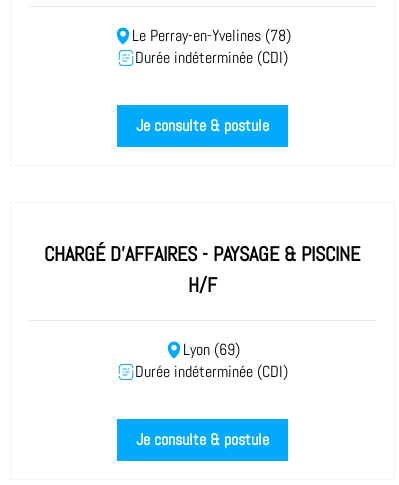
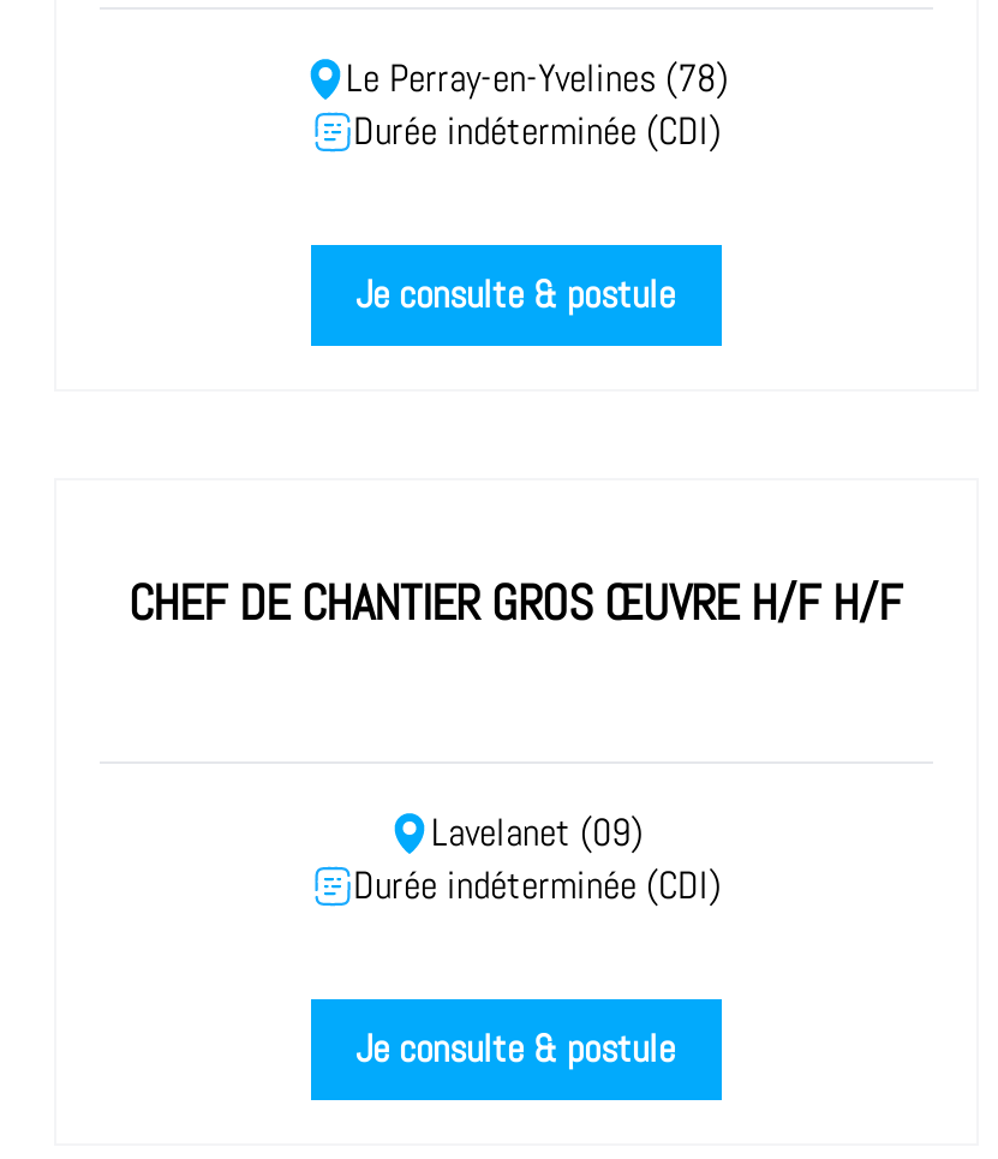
[44,241,360,298] CHARGÉ D'AFFAIRES - PAYSAGE & PISCINE | H/F -> [129,572,902,634] CHEF DE CHANTIER GROS ŒUVRE H/F H/F
[182,340,239,360] Lyon (69) -> [431,809,643,858] Lavelanet (09)

